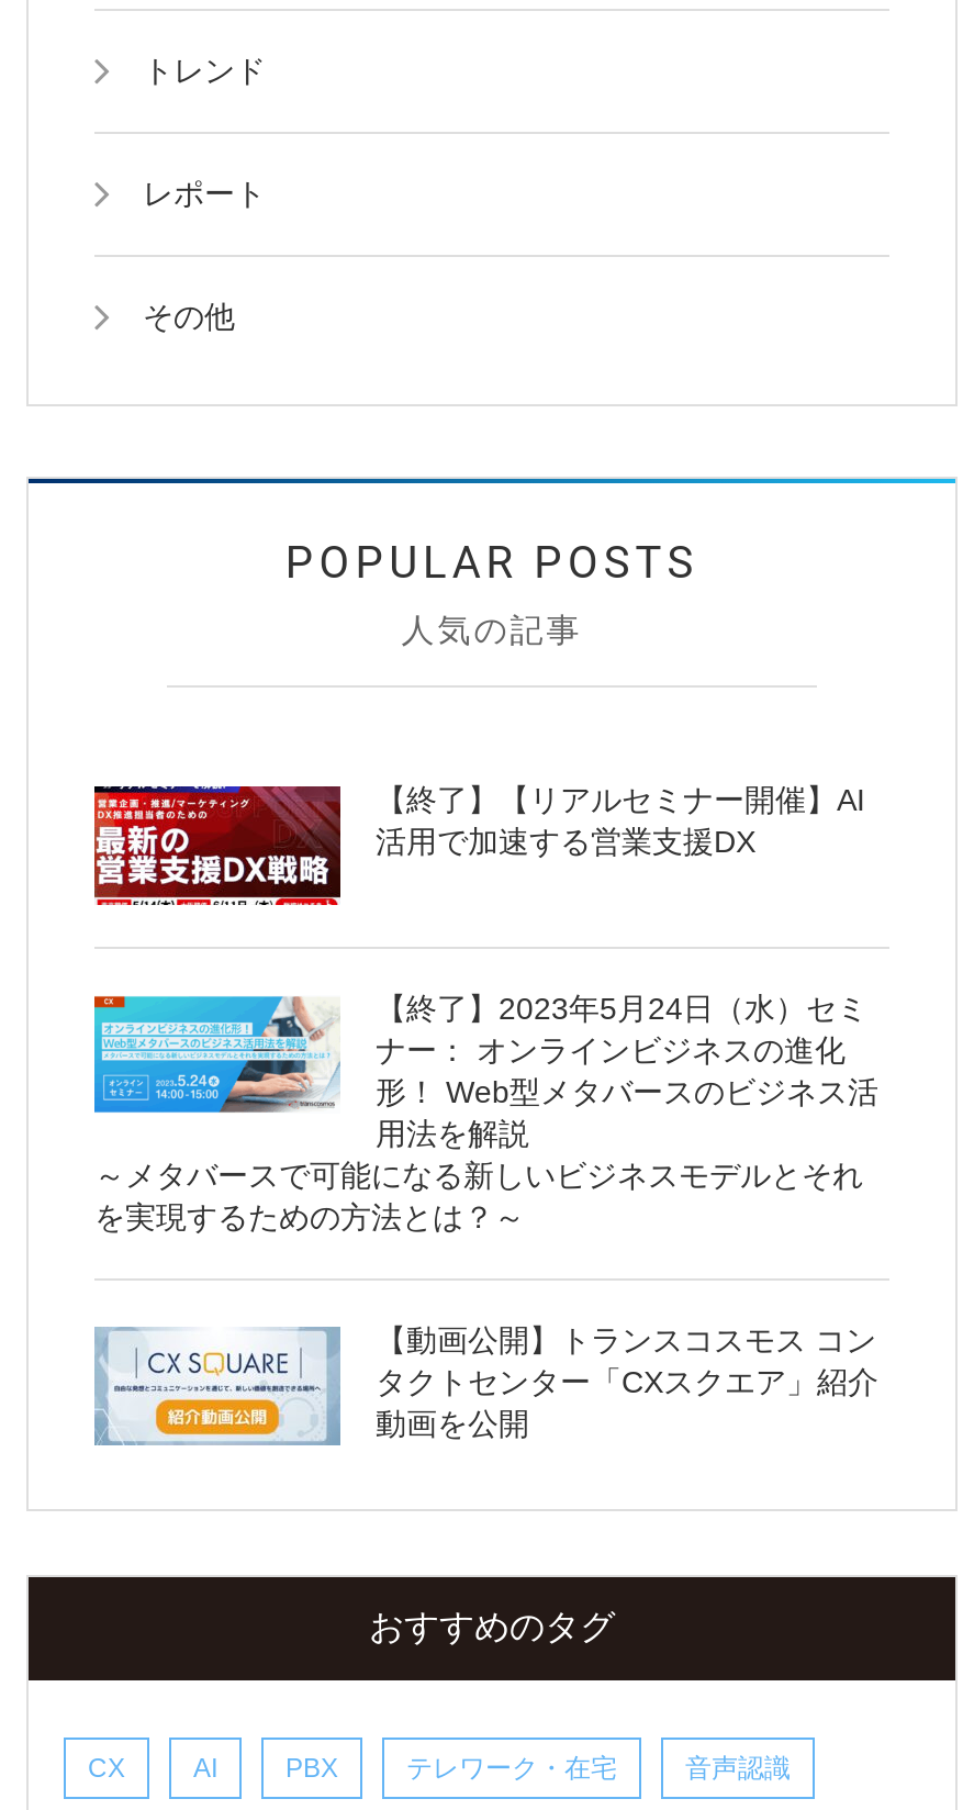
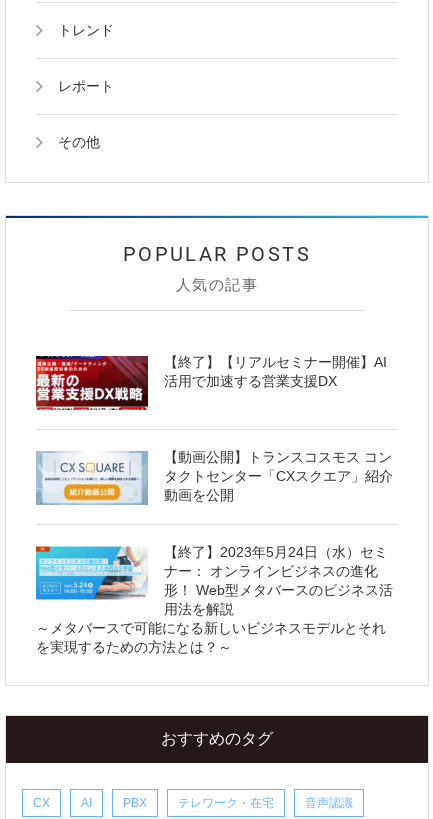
moved [94,989,878,1233] -> [36,544,393,655]: [image] | 【終了】2023年5月24日（水）セミ | ナー： オンラインビジネスの進化 | 形！ Web型メタバースのビジネス活 | 用法を解説 | ～メタバースで可能になる新しいビジネスモデルとそれ | を実現するための方法とは？～
moved [92,1321,878,1445] -> [36,449,393,505]: [image] | 【動画公開】トランスコスモス コン | タクトセンター「CXスクエア」紹介 | 動画を公開

